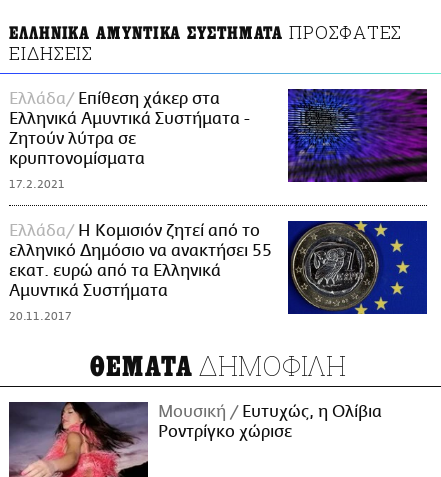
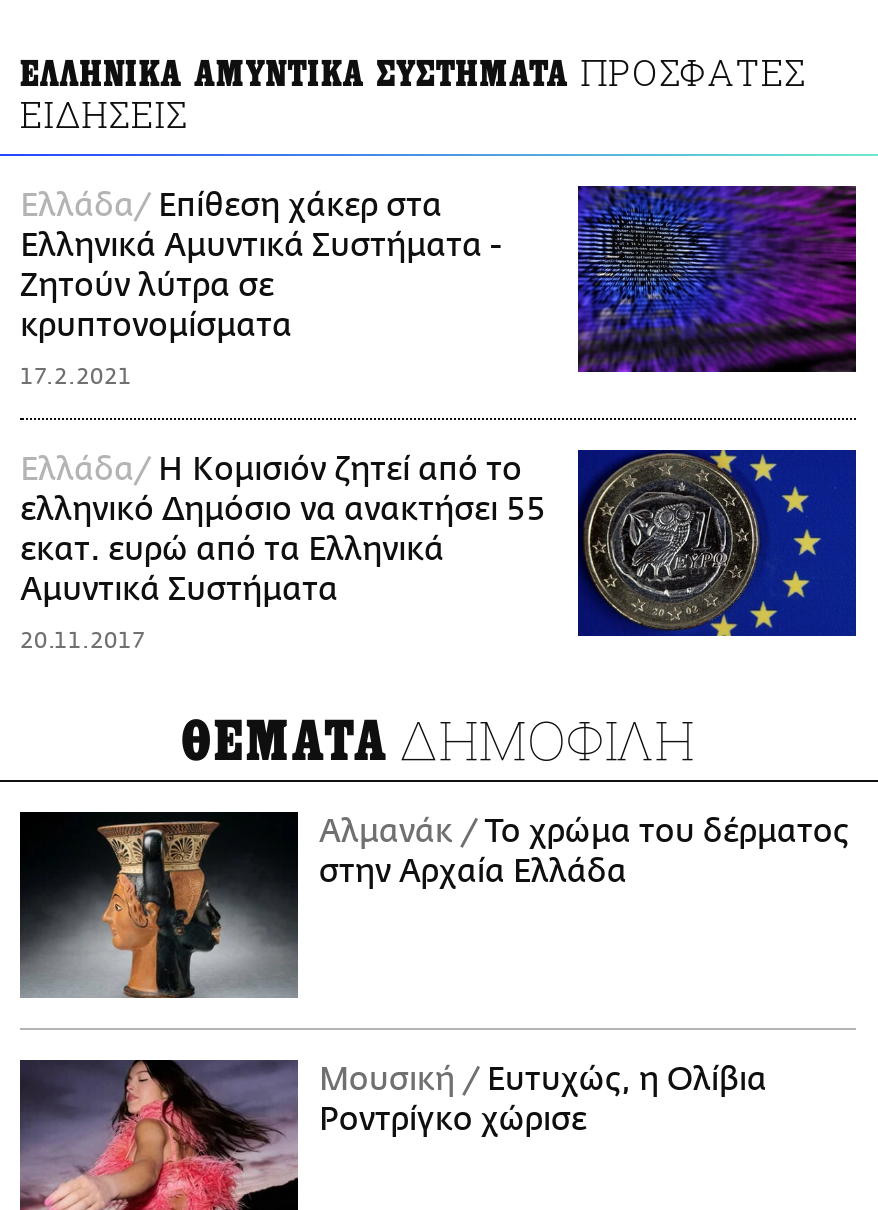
none -> [18,810,849,1000] [image] | Αλμανάκ Το χρώμα του δέρματος | στην Αρχαία Ελλάδα

